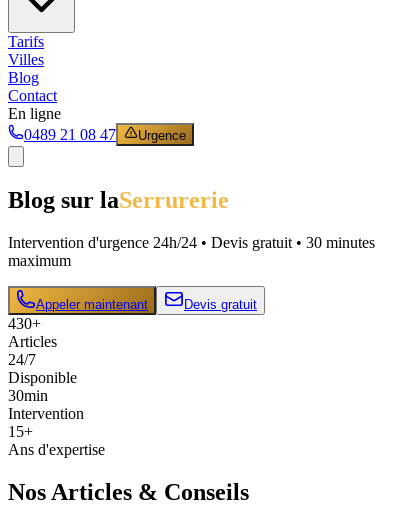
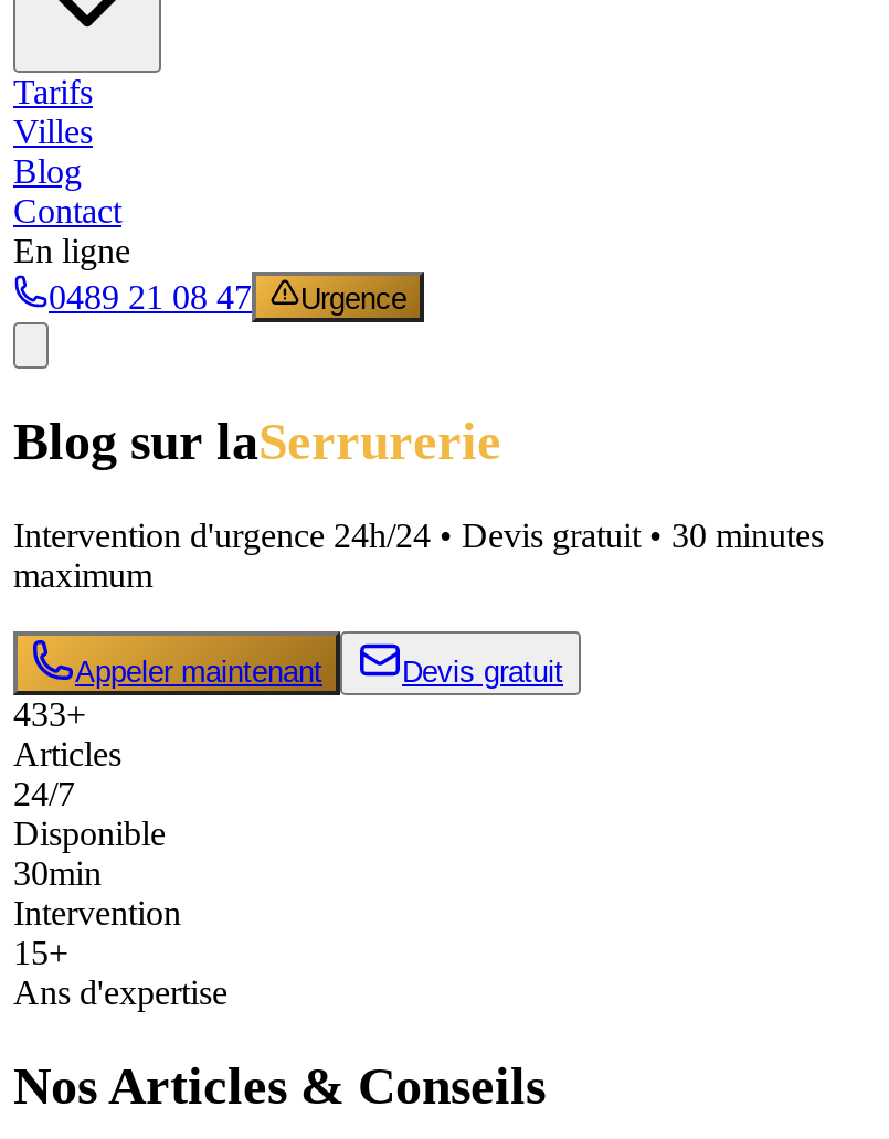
[8,315,41,332] 430+ -> [13,695,86,732] 433+

